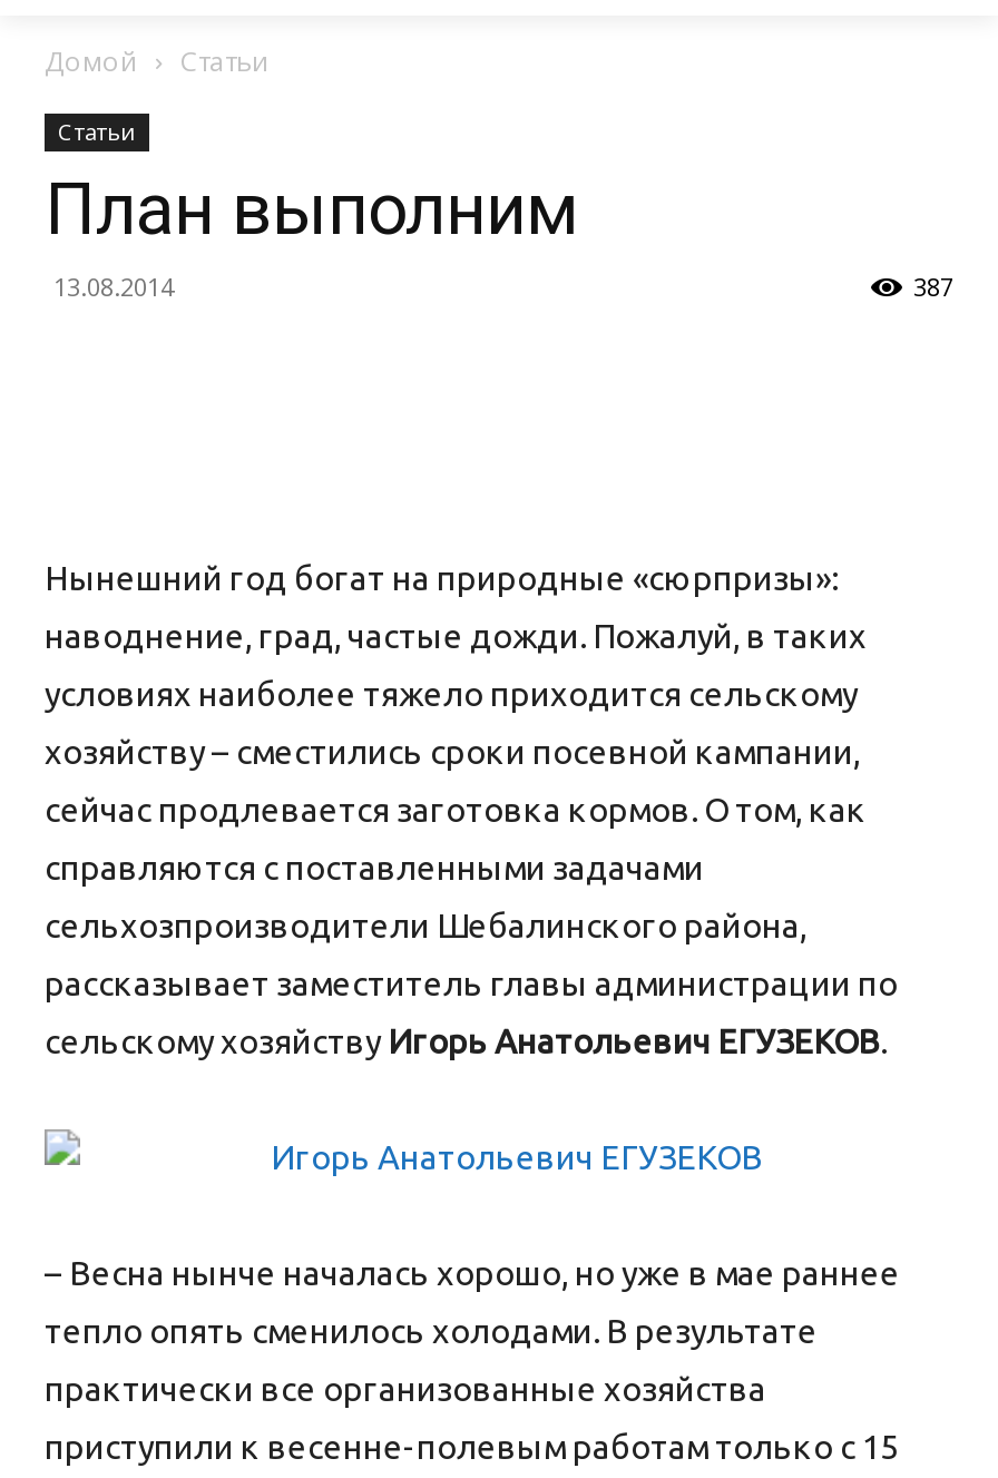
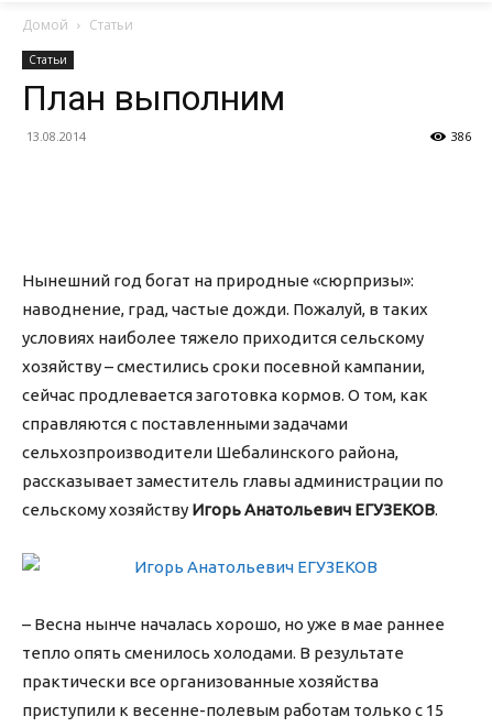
[913,270,953,304] 387 -> [451,128,471,145] 386

